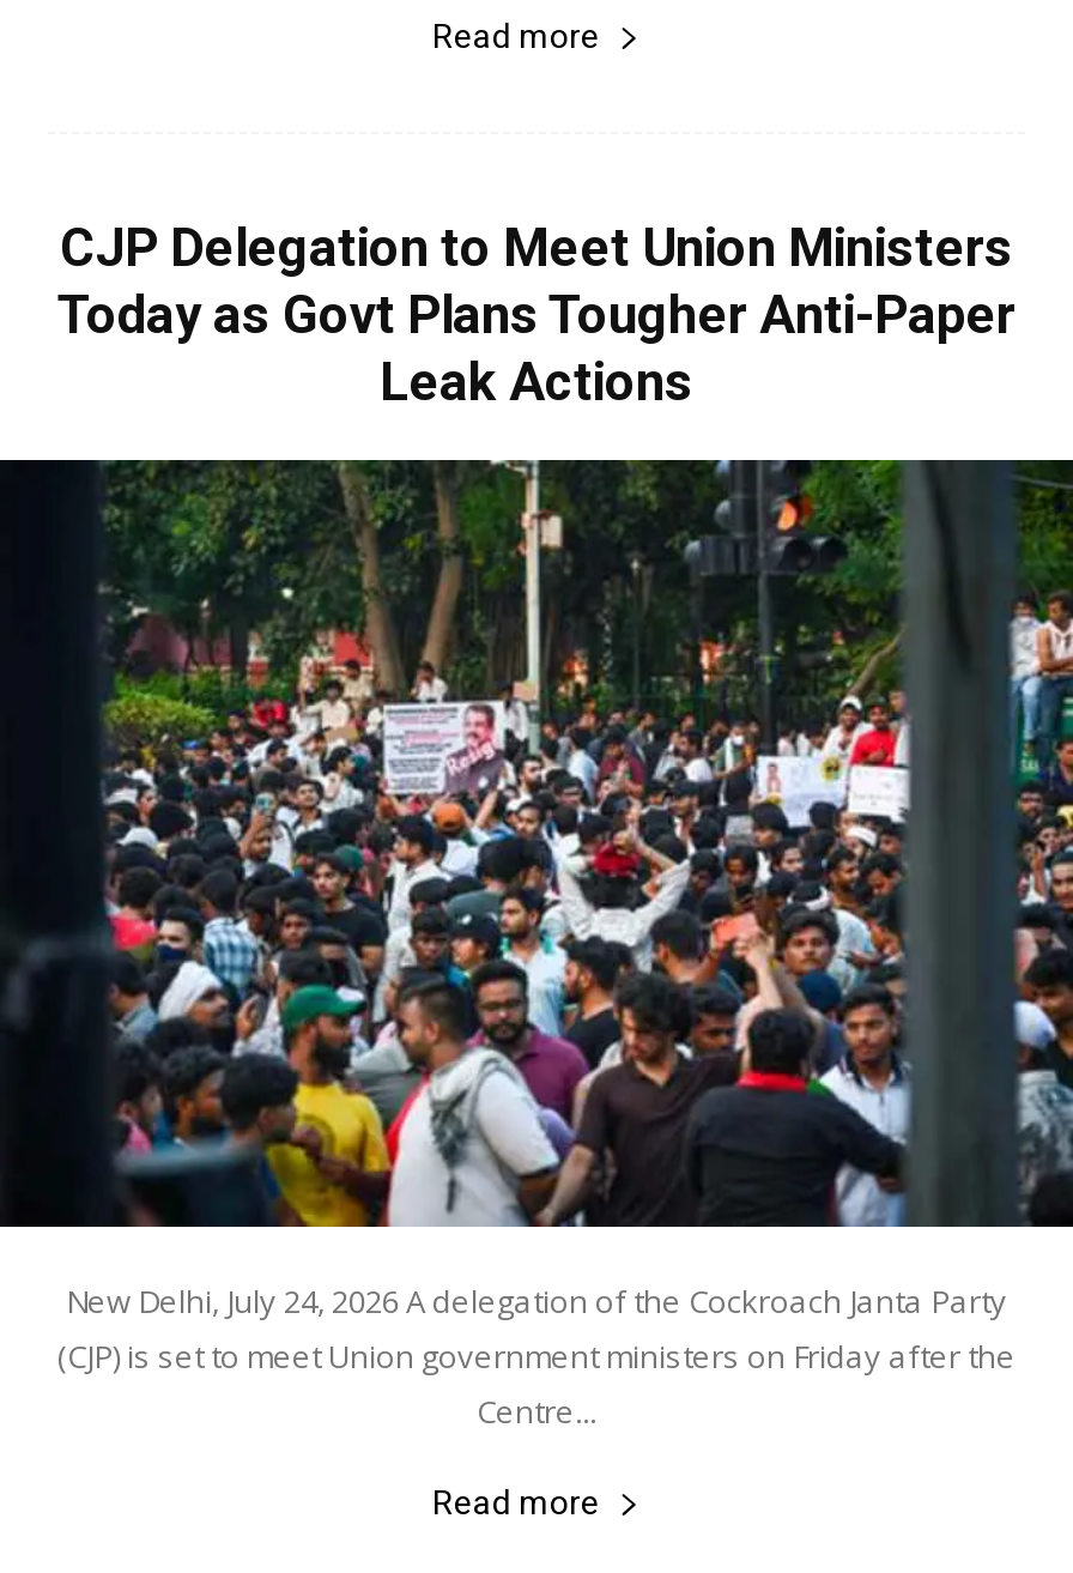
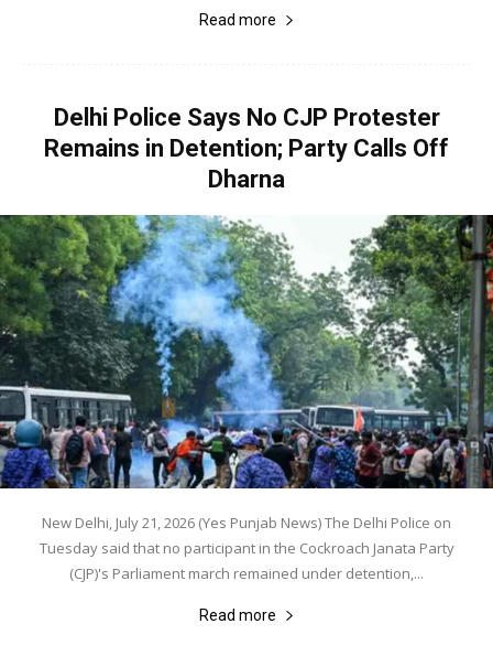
[57,219,1016,413] CJP Delegation to Meet Union Ministers | Today as Govt Plans Tougher Anti-Paper | Leak Actions -> [44,104,449,193] Delhi Police Says No CJP Protester | Remains in Detention; Party Calls Off | Dharna
[7,459,1066,1434] [image] | New Delhi, July 24, 2026 A delegation of the Cockroach Janta Party | (CJP) is set to meet Union government ministers on Friday after the | Centre... -> [3,214,490,583] [image] | New Delhi, July 21, 2026 (Yes Punjab News) The Delhi Police on | Tuesday said that no participant in the Cockroach Janata Party | (CJP)'s Parliament march remained under detention,...

